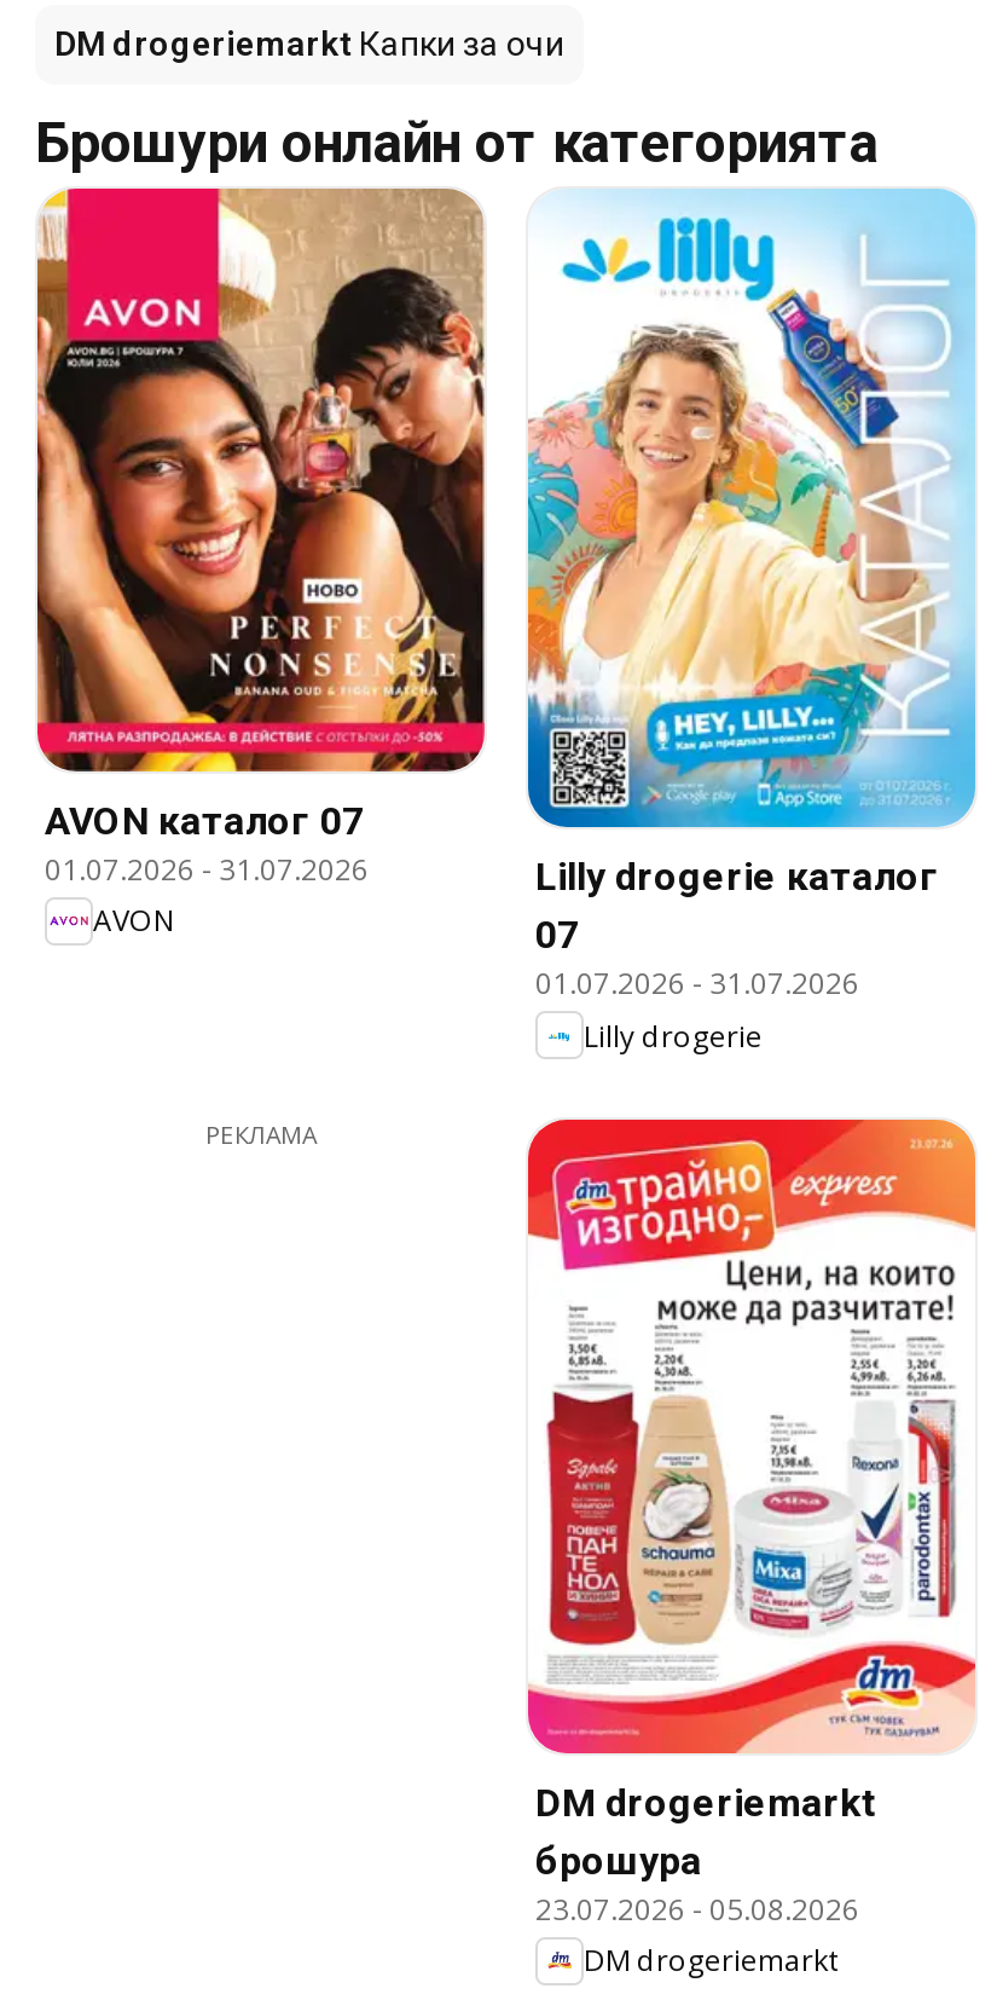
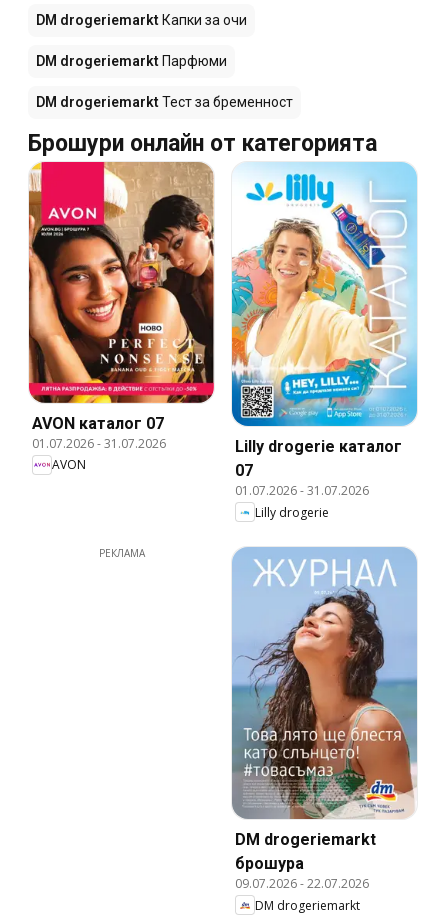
none -> [36,53,293,110] DM drogeriemarkt Парфюми | DM drogeriemarkt Тест за бременност
[526,1117,978,1756] [image] -> [231,546,418,820] [image]
[535,1888,859,1929] 23.07.2026 - 05.08.2026 -> [235,875,369,892] 09.07.2026 - 22.07.2026

